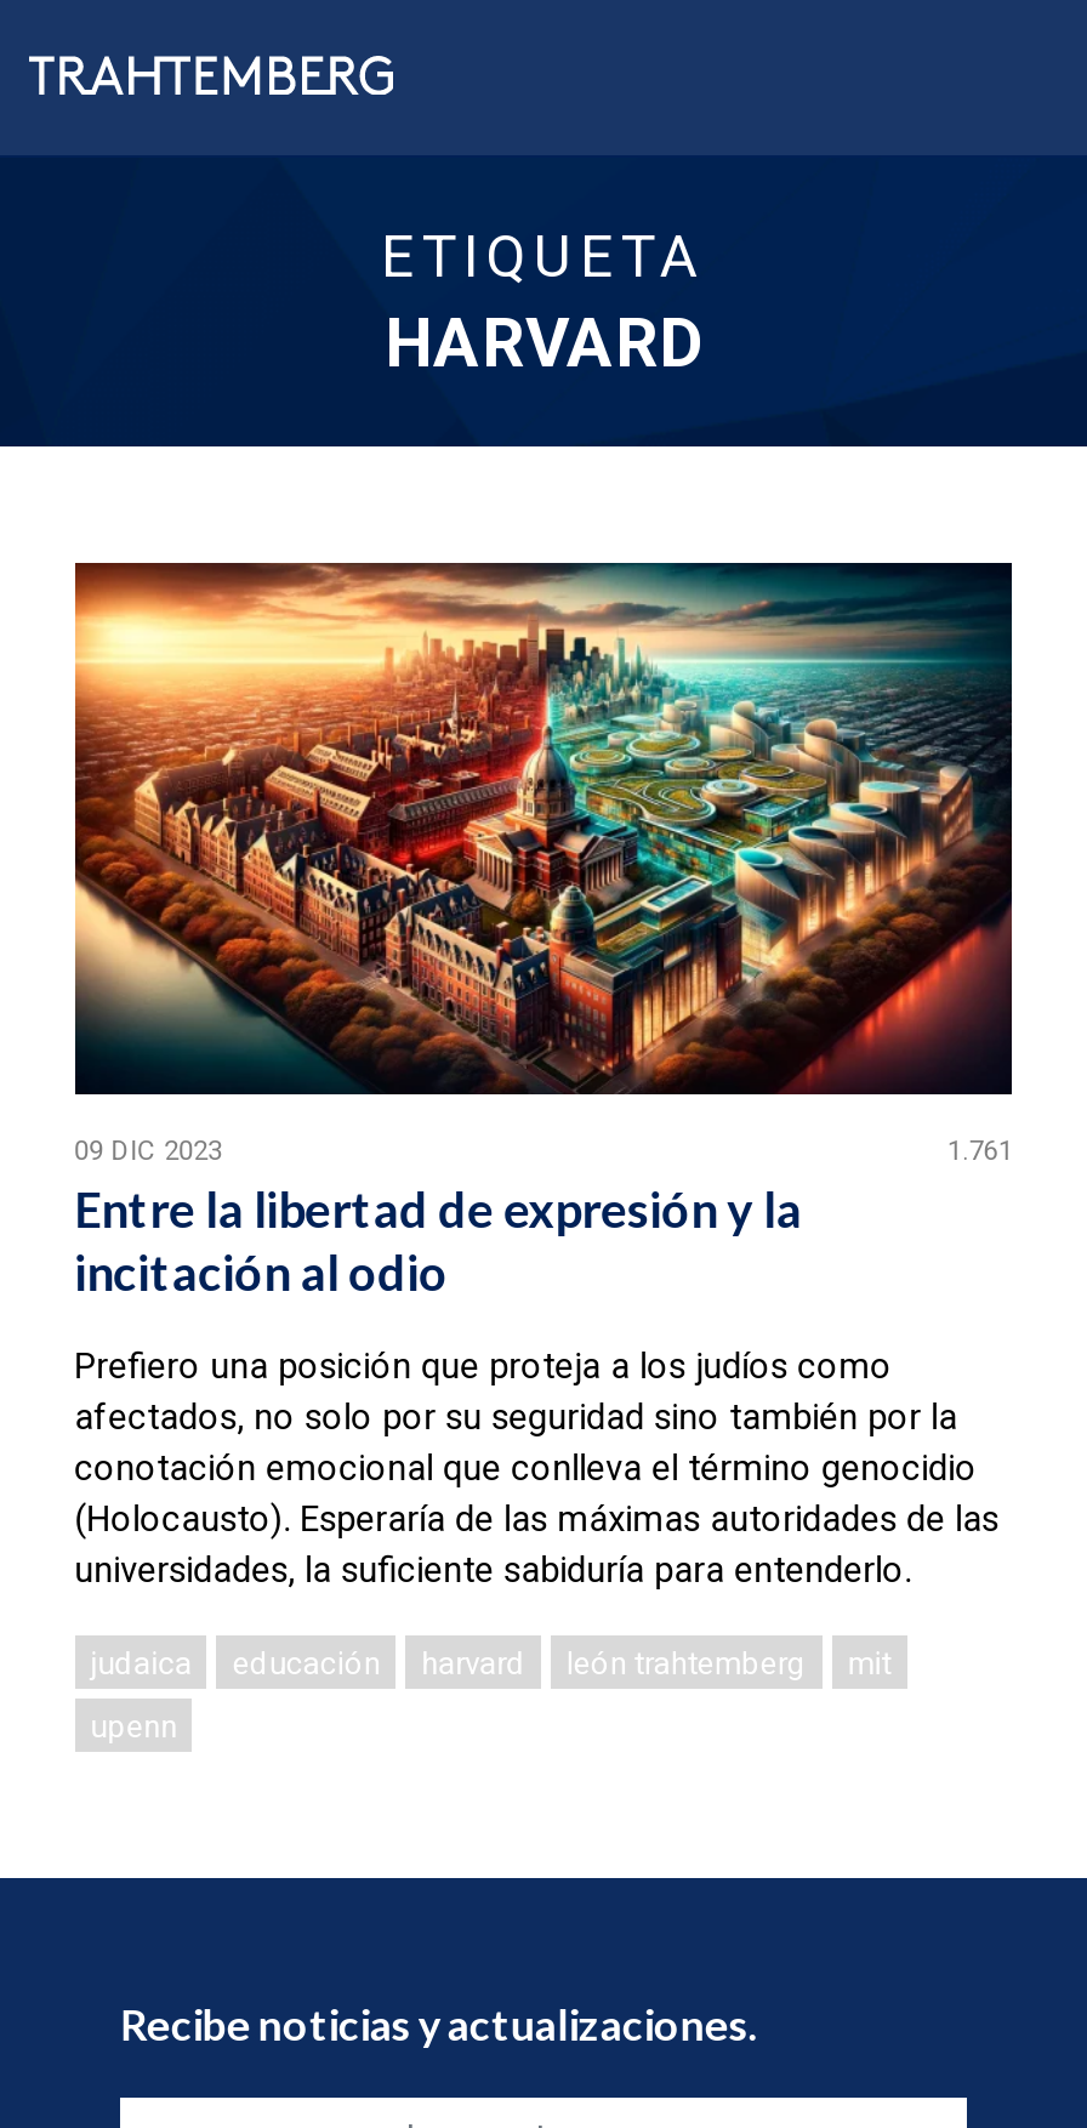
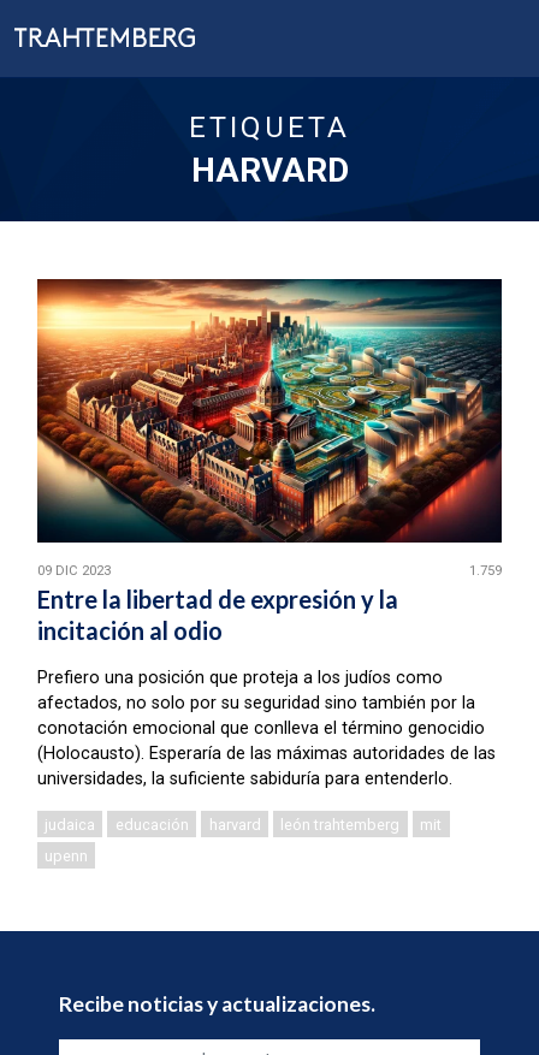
[947,1137,1013,1168] 1.761 -> [470,563,502,579] 1.759

